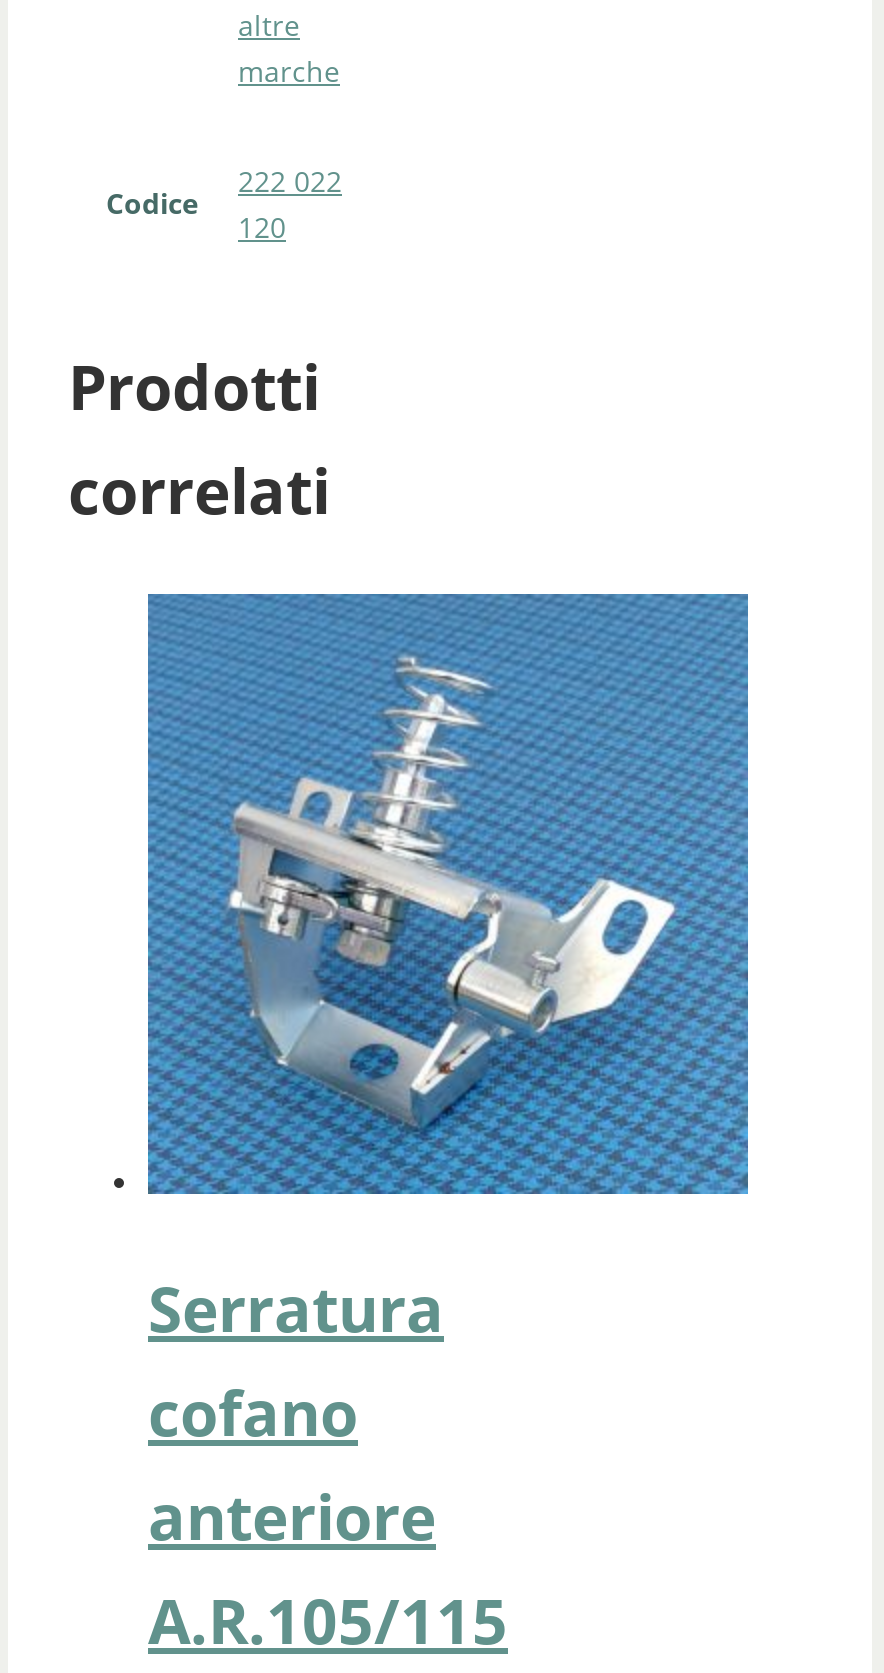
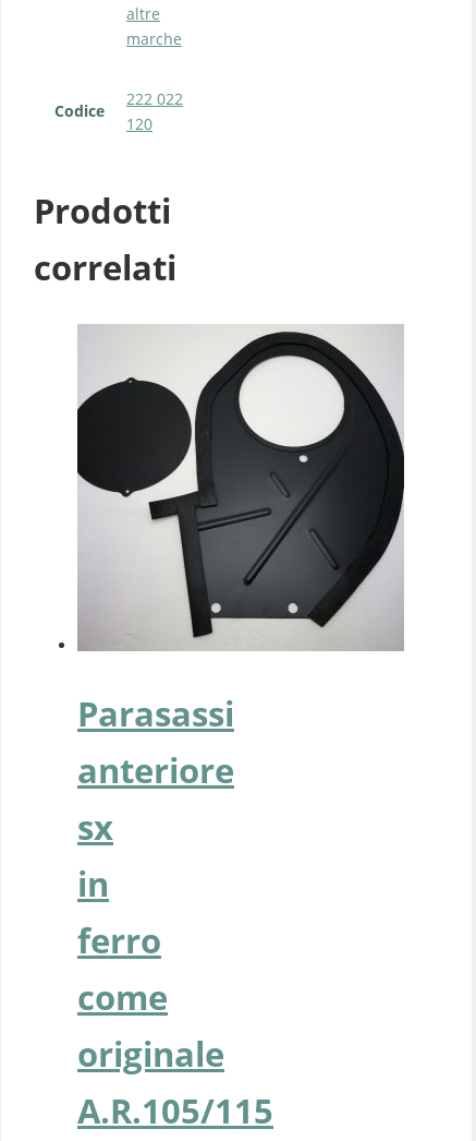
[146,592,750,1455] [image] | Serratura | cofano -> [76,324,405,737] [image] | Parasassi
moved [148,1475,436,1559] -> [77,748,234,793]: anteriore
none -> [77,804,224,1077] sx | in | ferro | come | originale

